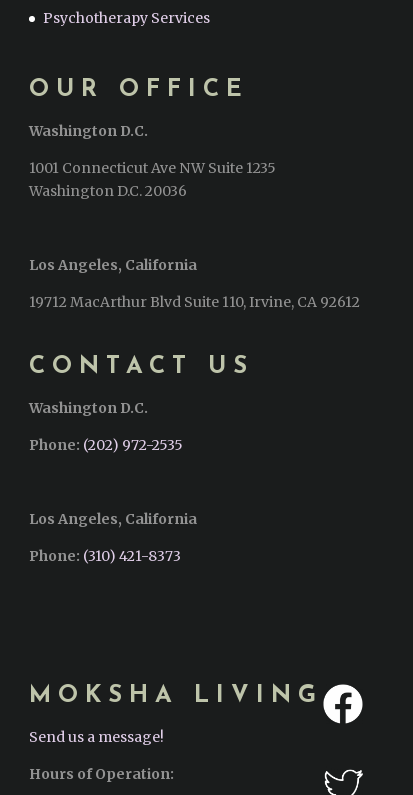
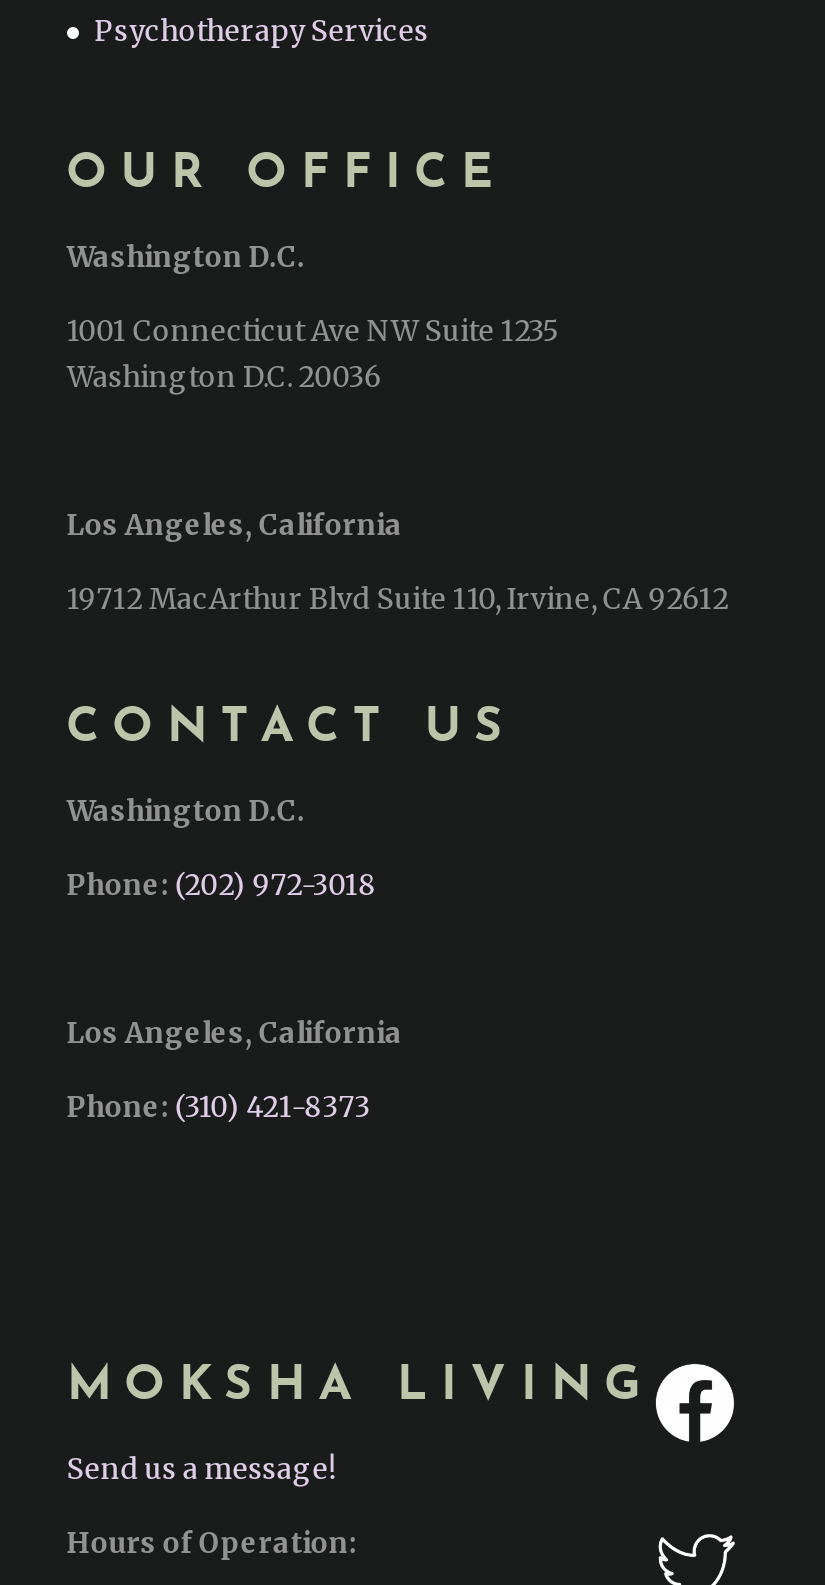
[29,436,183,454] Phone: (202) 972-2535 -> [67,868,377,904] Phone: (202) 972-3018

